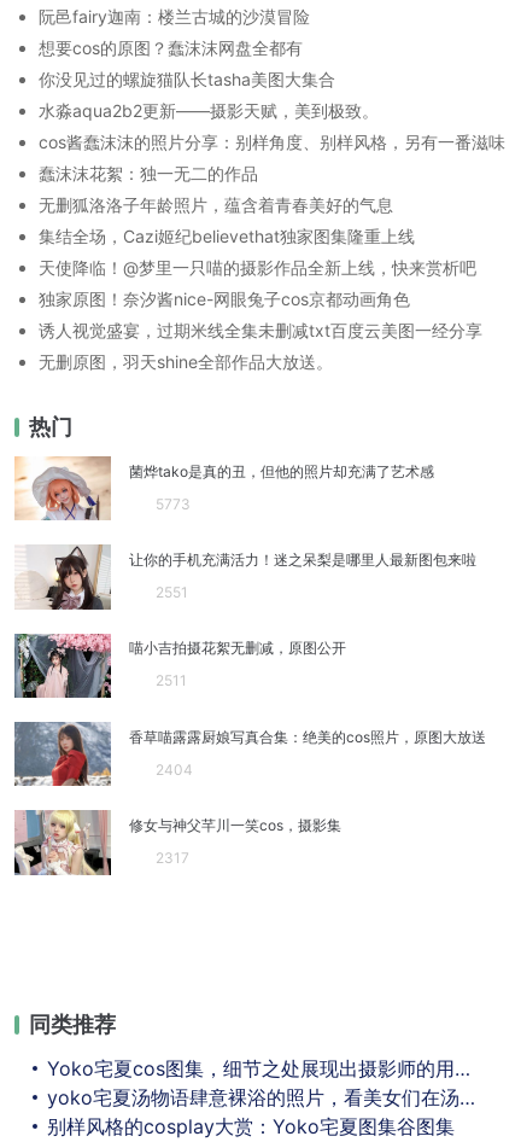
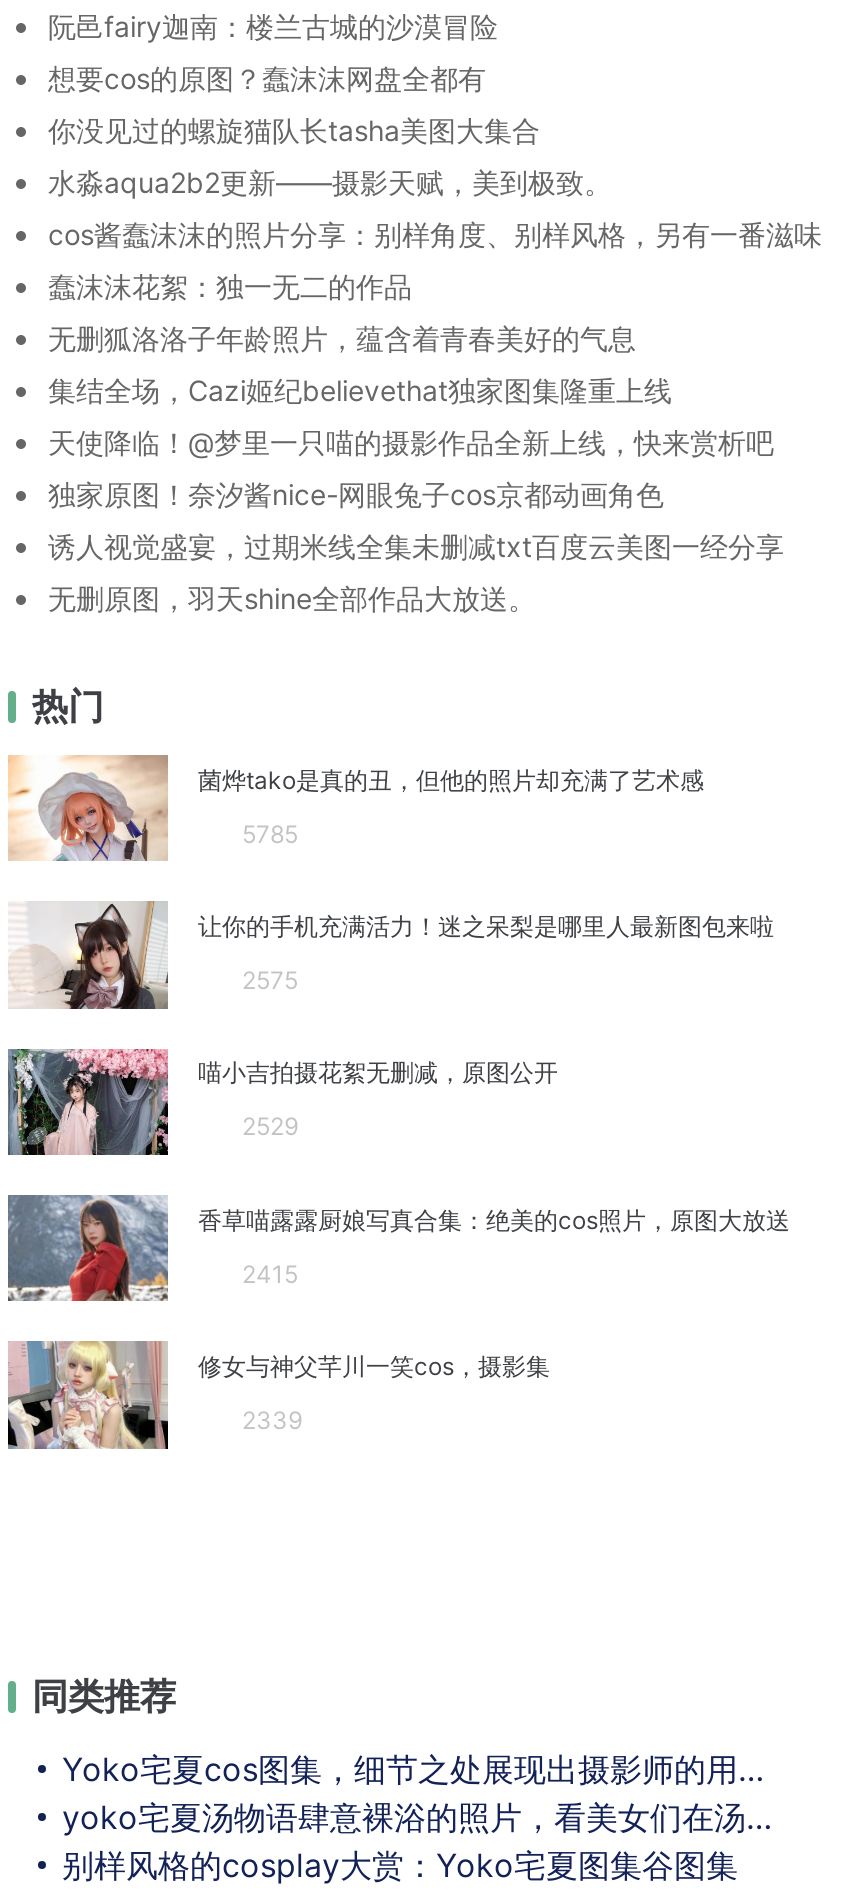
[156,494,191,513] 5773 -> [242,818,298,848] 5785
[156,583,188,601] 2551 -> [242,965,298,995] 2575
[156,672,187,690] 2511 -> [242,1112,298,1142] 2529
[156,760,193,778] 2404 -> [242,1258,298,1288] 2415
[156,849,189,867] 2317 -> [242,1405,302,1435] 2339

